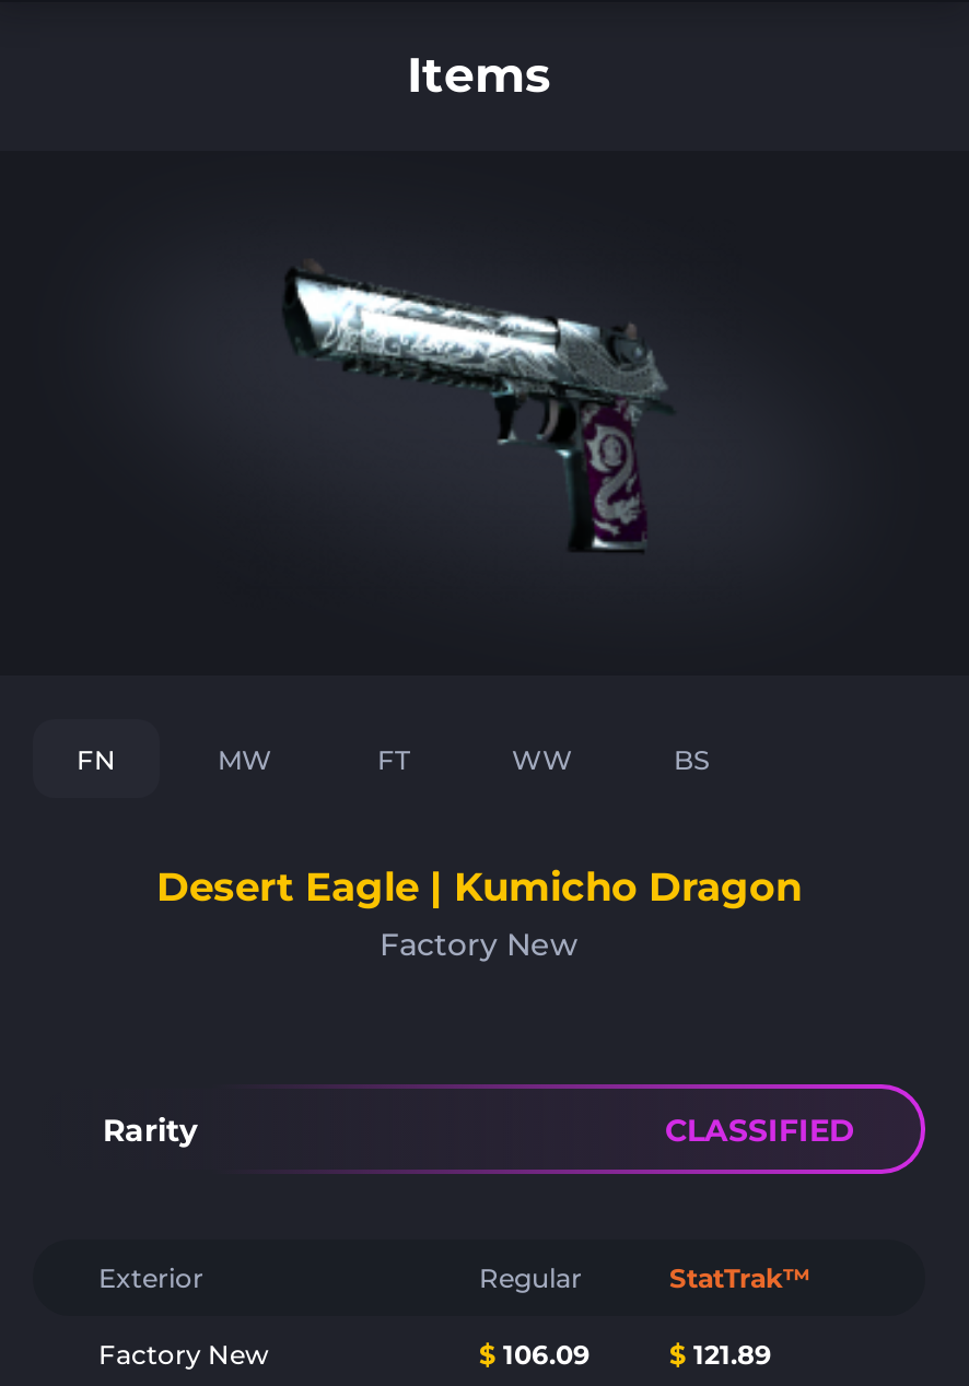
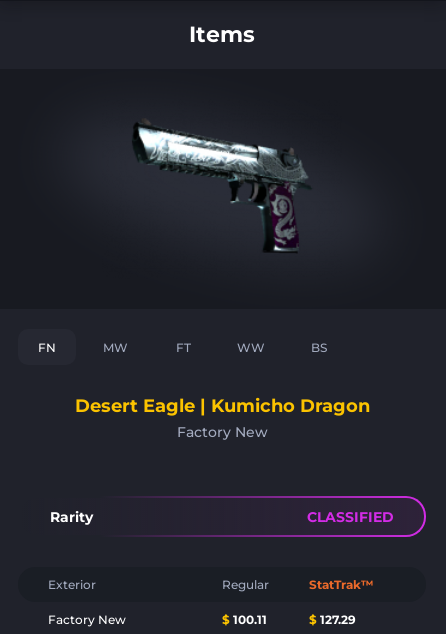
[479,1338,591,1371] $106.09 -> [222,612,267,627] $100.11
[669,1338,772,1371] $121.89 -> [309,612,356,627] $127.29

